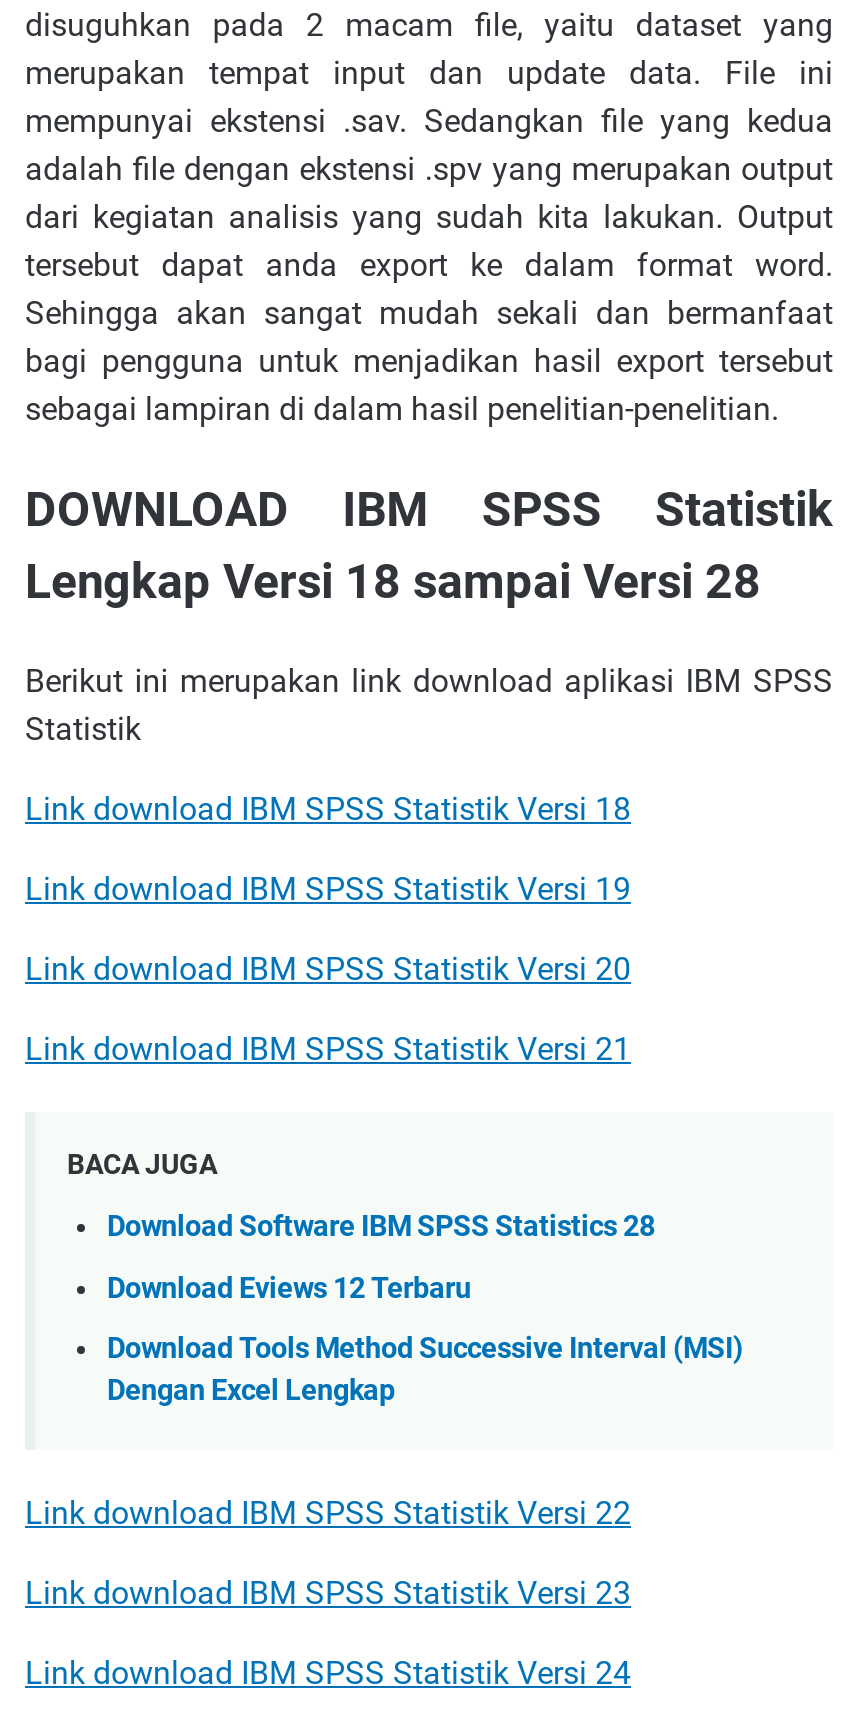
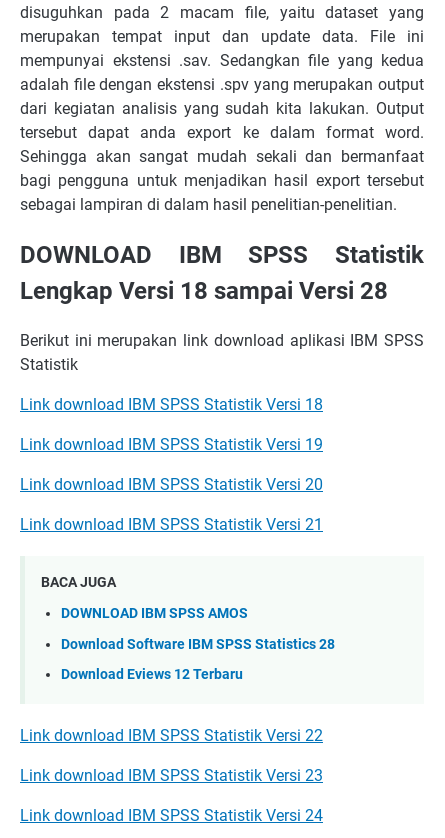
none -> [61,605,248,622] DOWNLOAD IBM SPSS AMOS
moved [107,1210,655,1305] -> [61,636,335,683]: Download Software IBM SPSS Statistics 28 | Download Eviews 12 Terbaru
[107,1332,743,1408] Download Tools Method Successive Interval (MSI) | Dengan Excel Lengkap -> none

